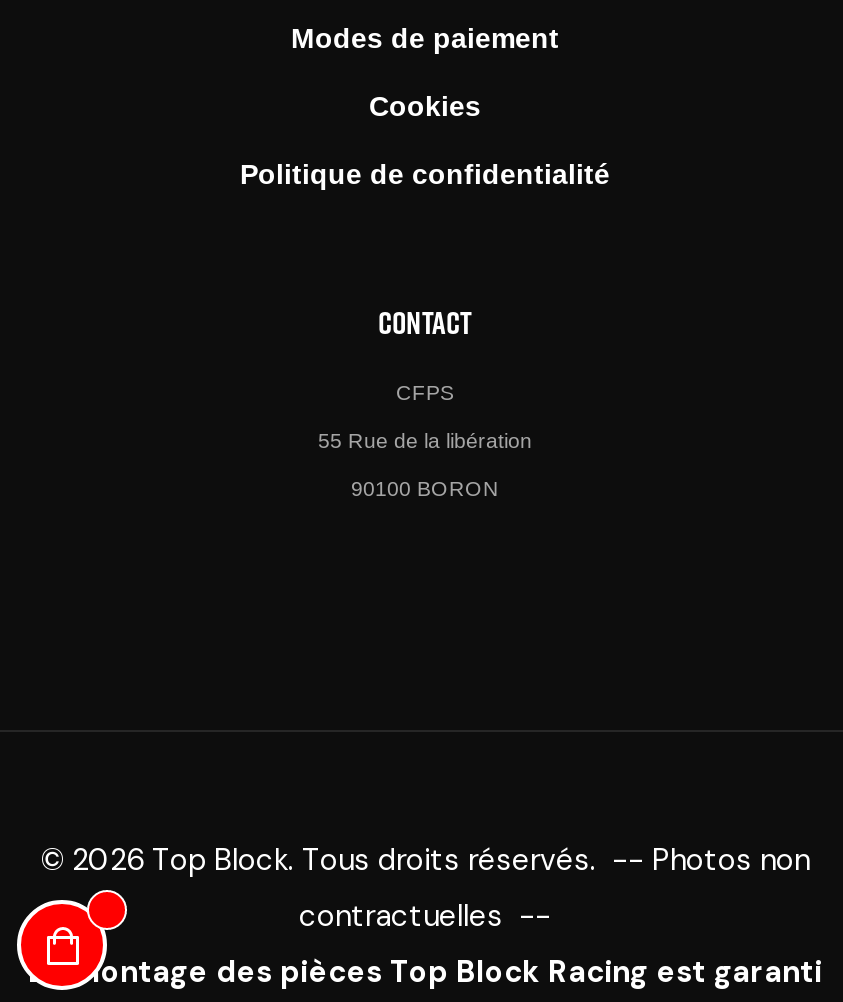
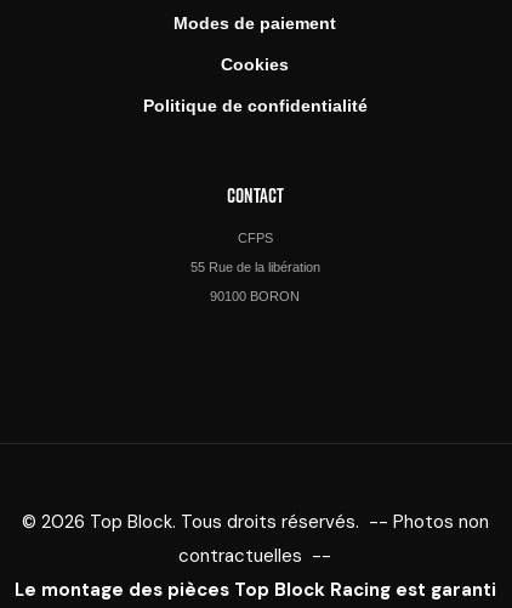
[15,888,129,968] [image] -> none

